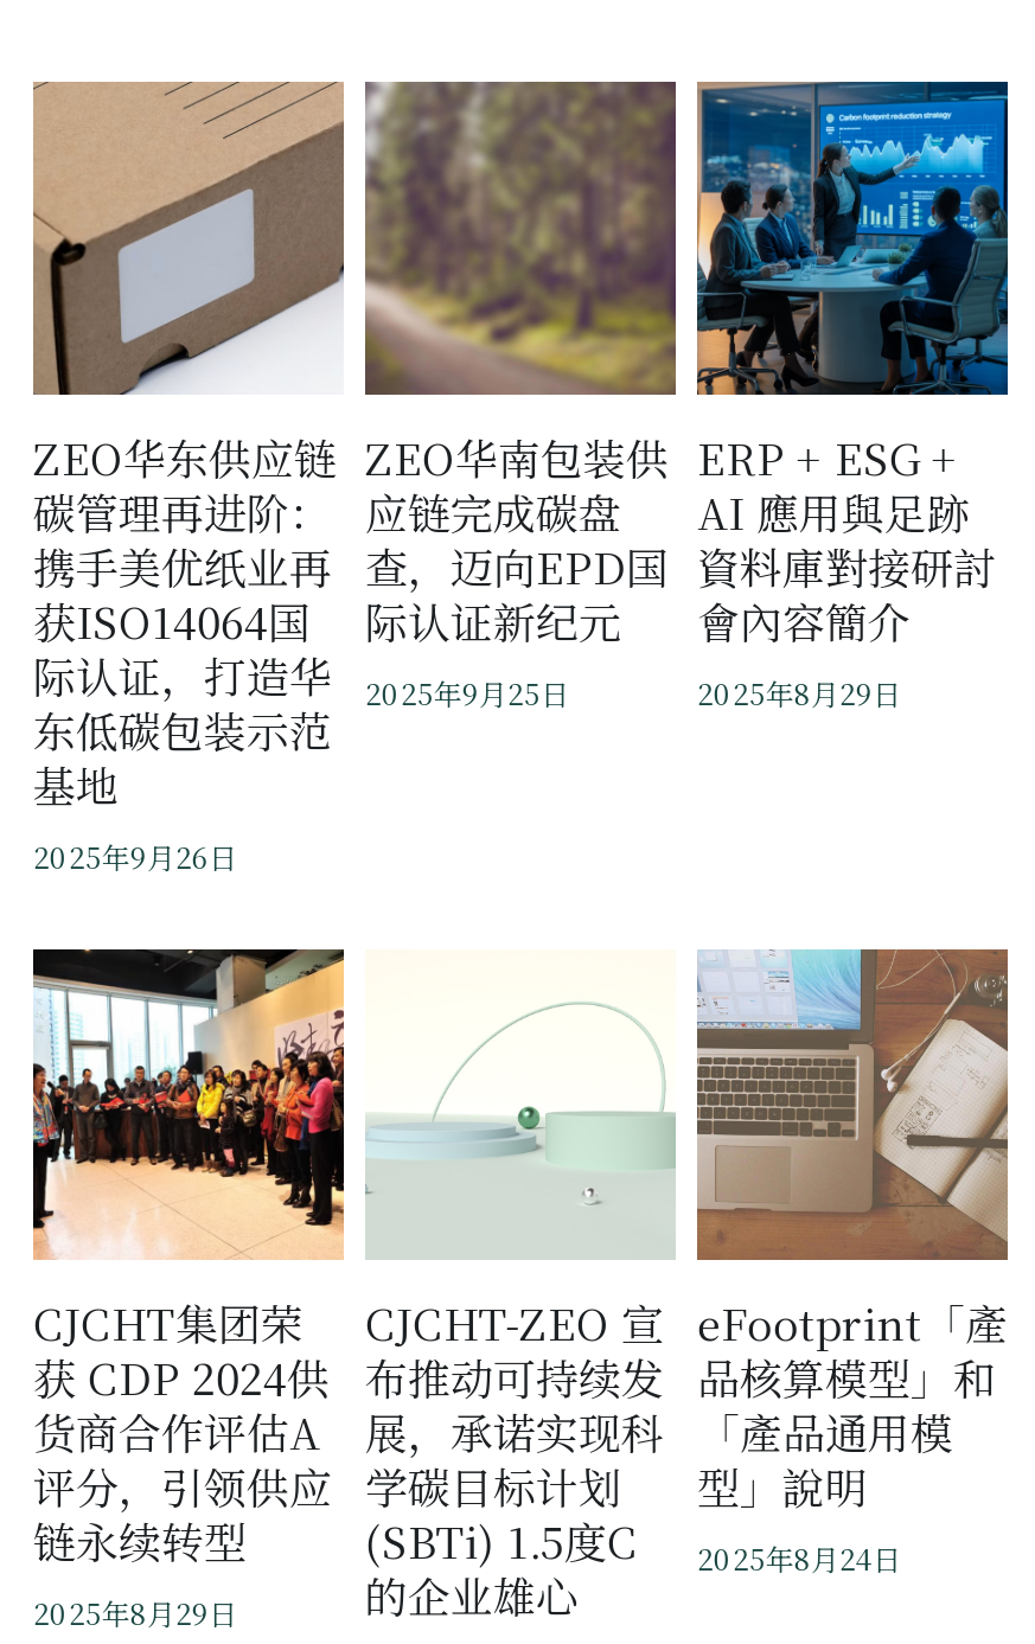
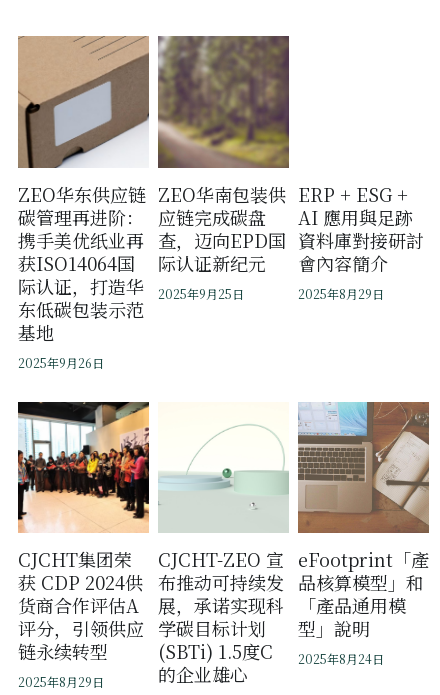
[695,79,1010,397] [image] -> none

